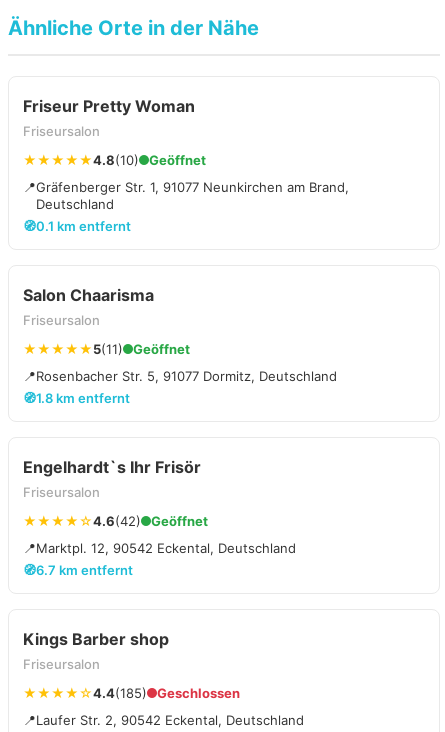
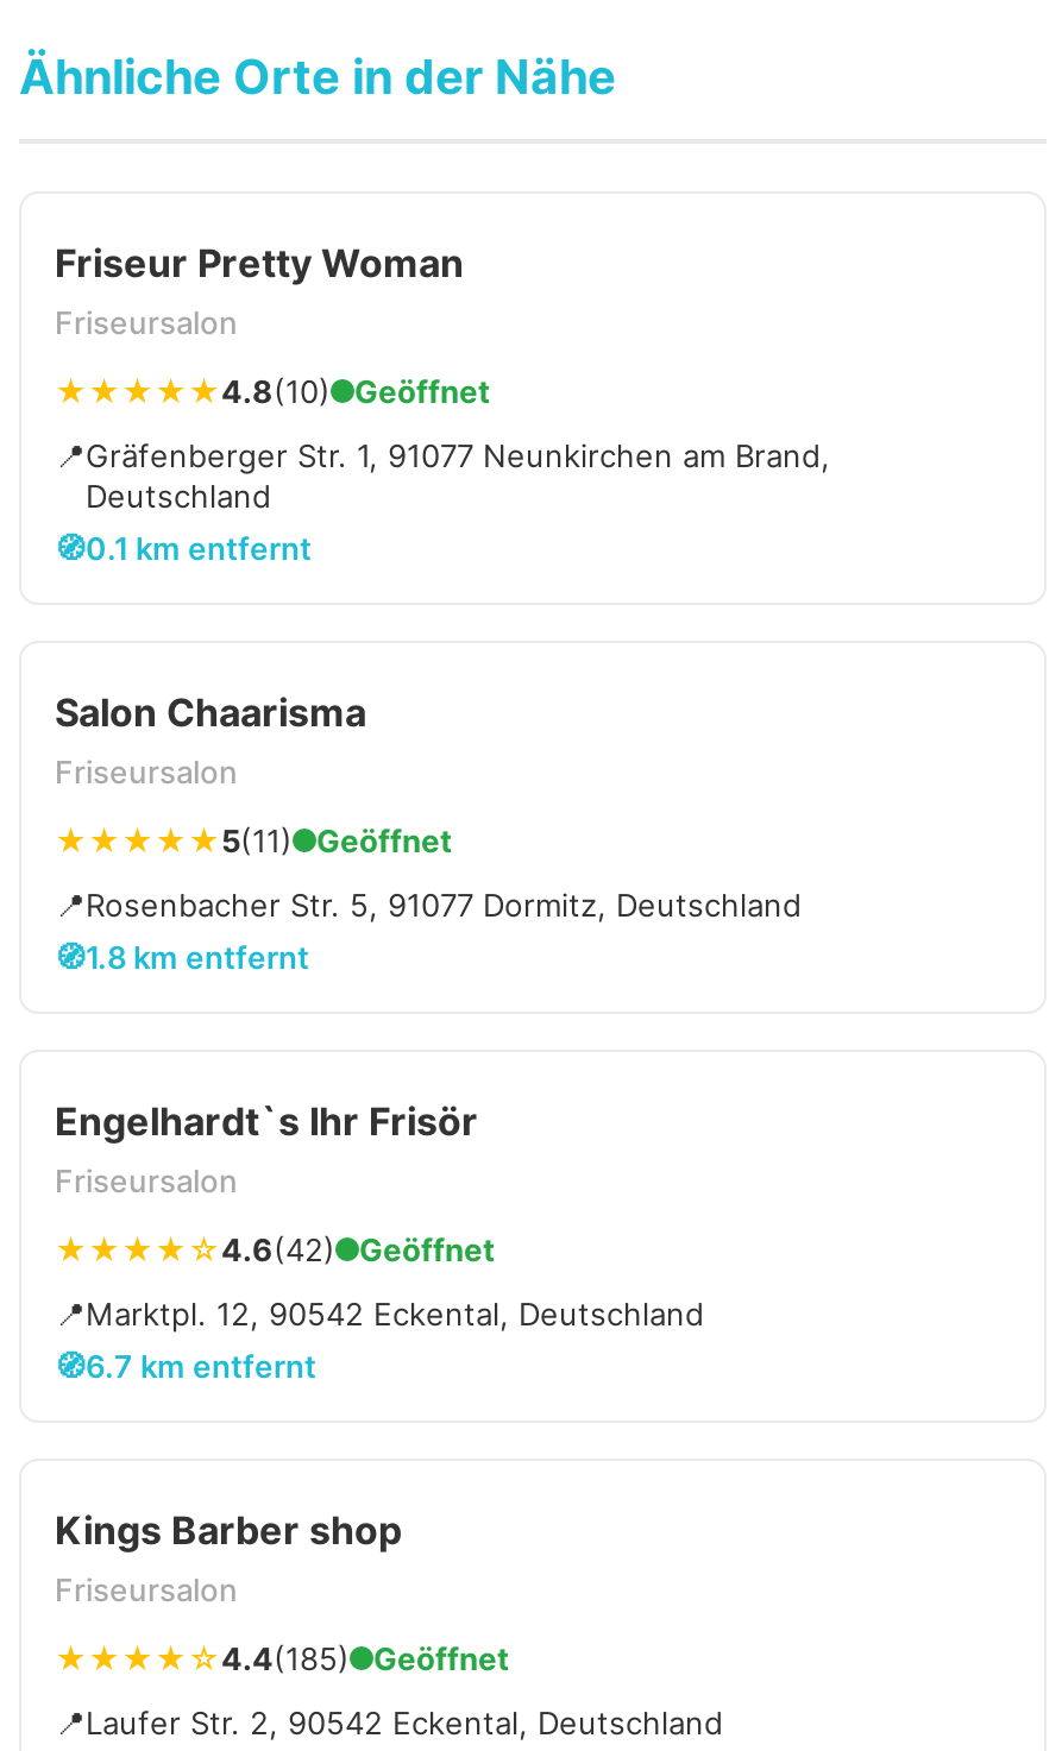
[157,685,240,701] Geschlossen -> [373,1639,509,1677] Geöffnet

